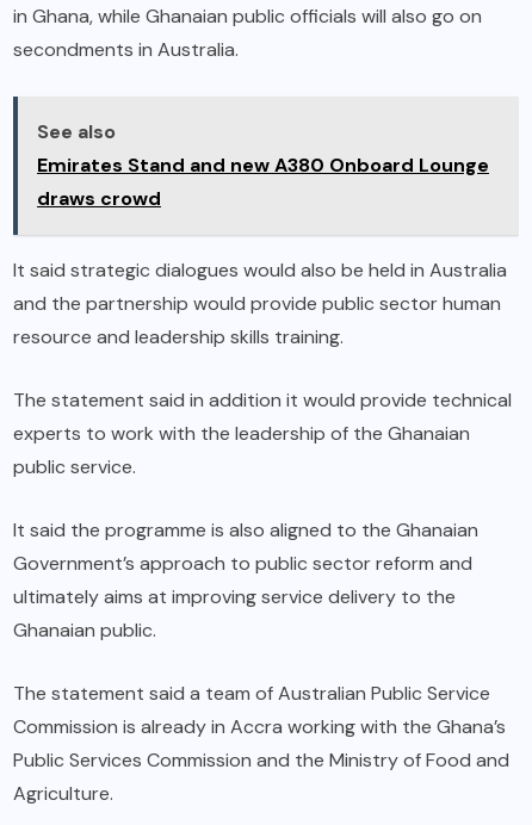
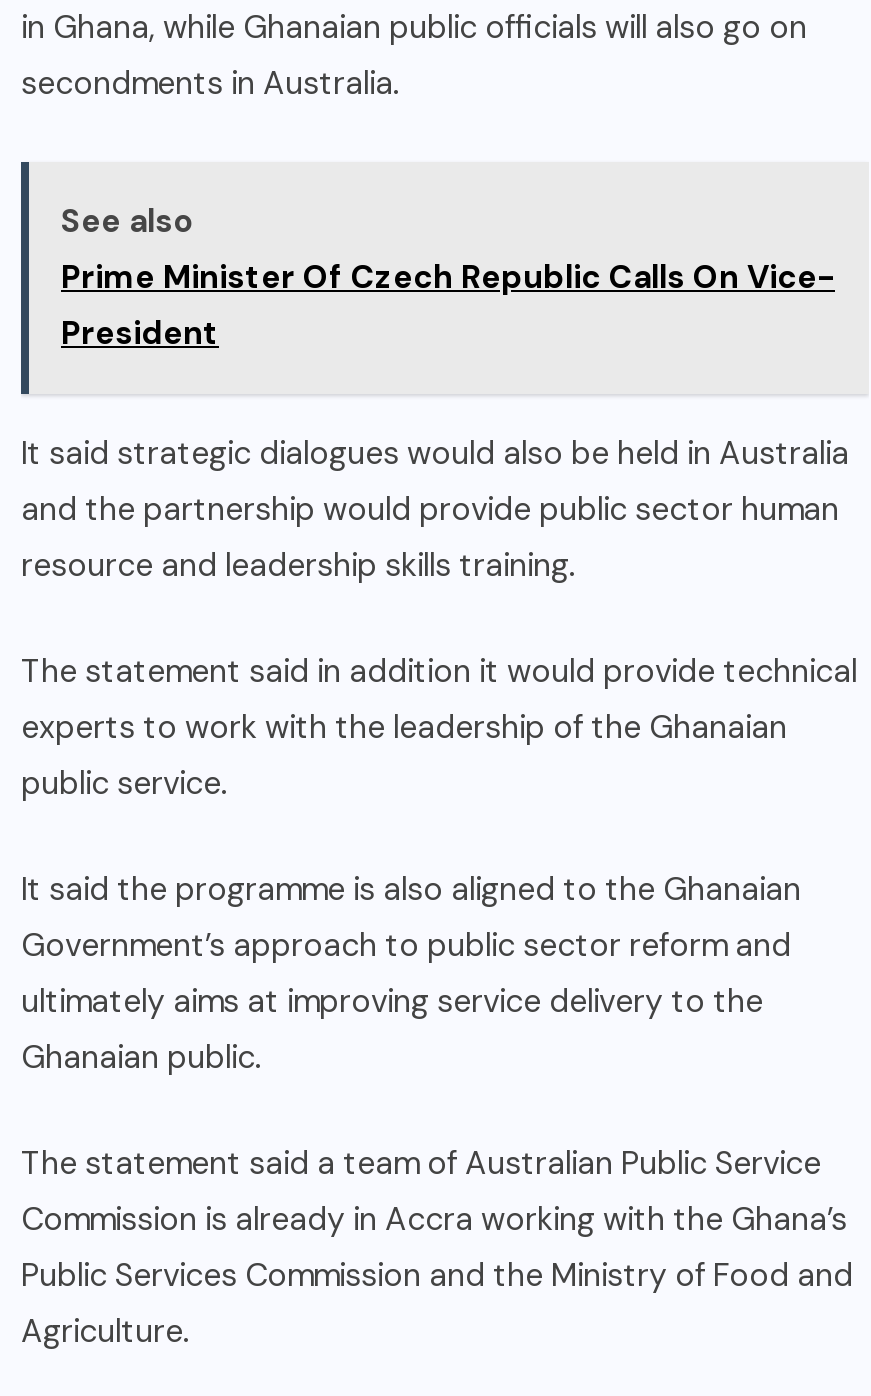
[37,153,489,211] Emirates Stand and new A380 Onboard Lounge | draws crowd -> [61,256,835,354] Prime Minister Of Czech Republic Calls On Vice- | President

